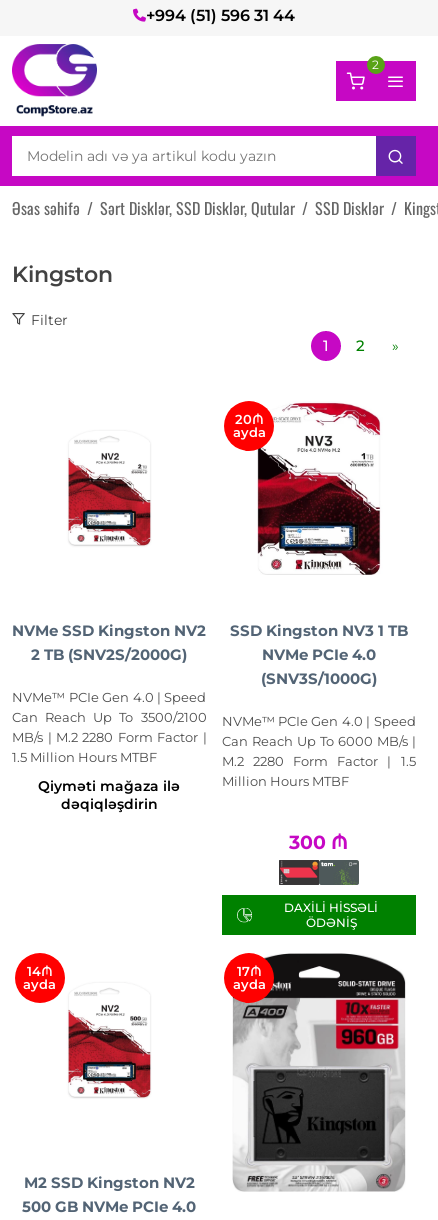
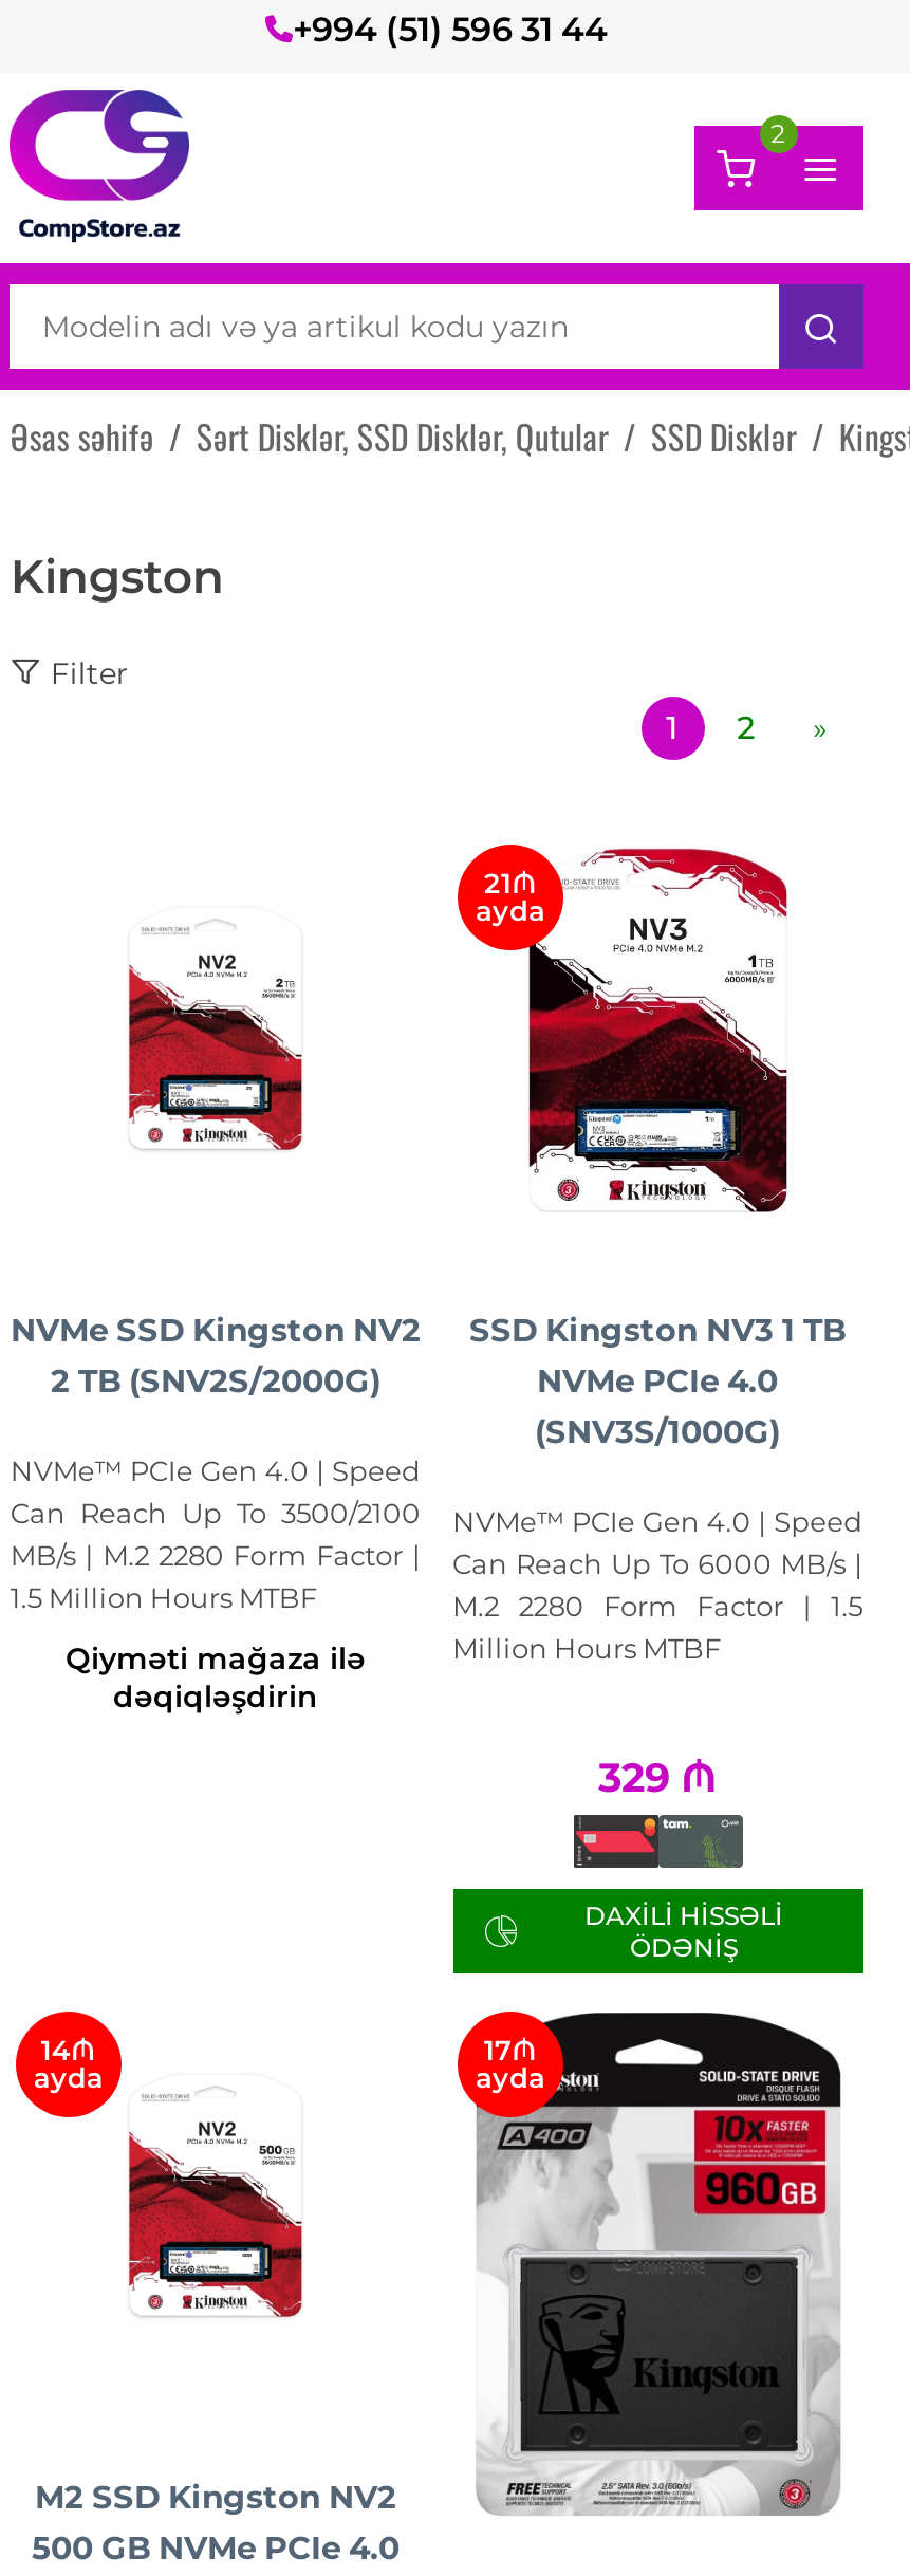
[234,411,263,427] 20₼ -> [484,866,537,900] 21₼
[289,831,348,854] 300 ₼ -> [598,1754,717,1803] 329 ₼

